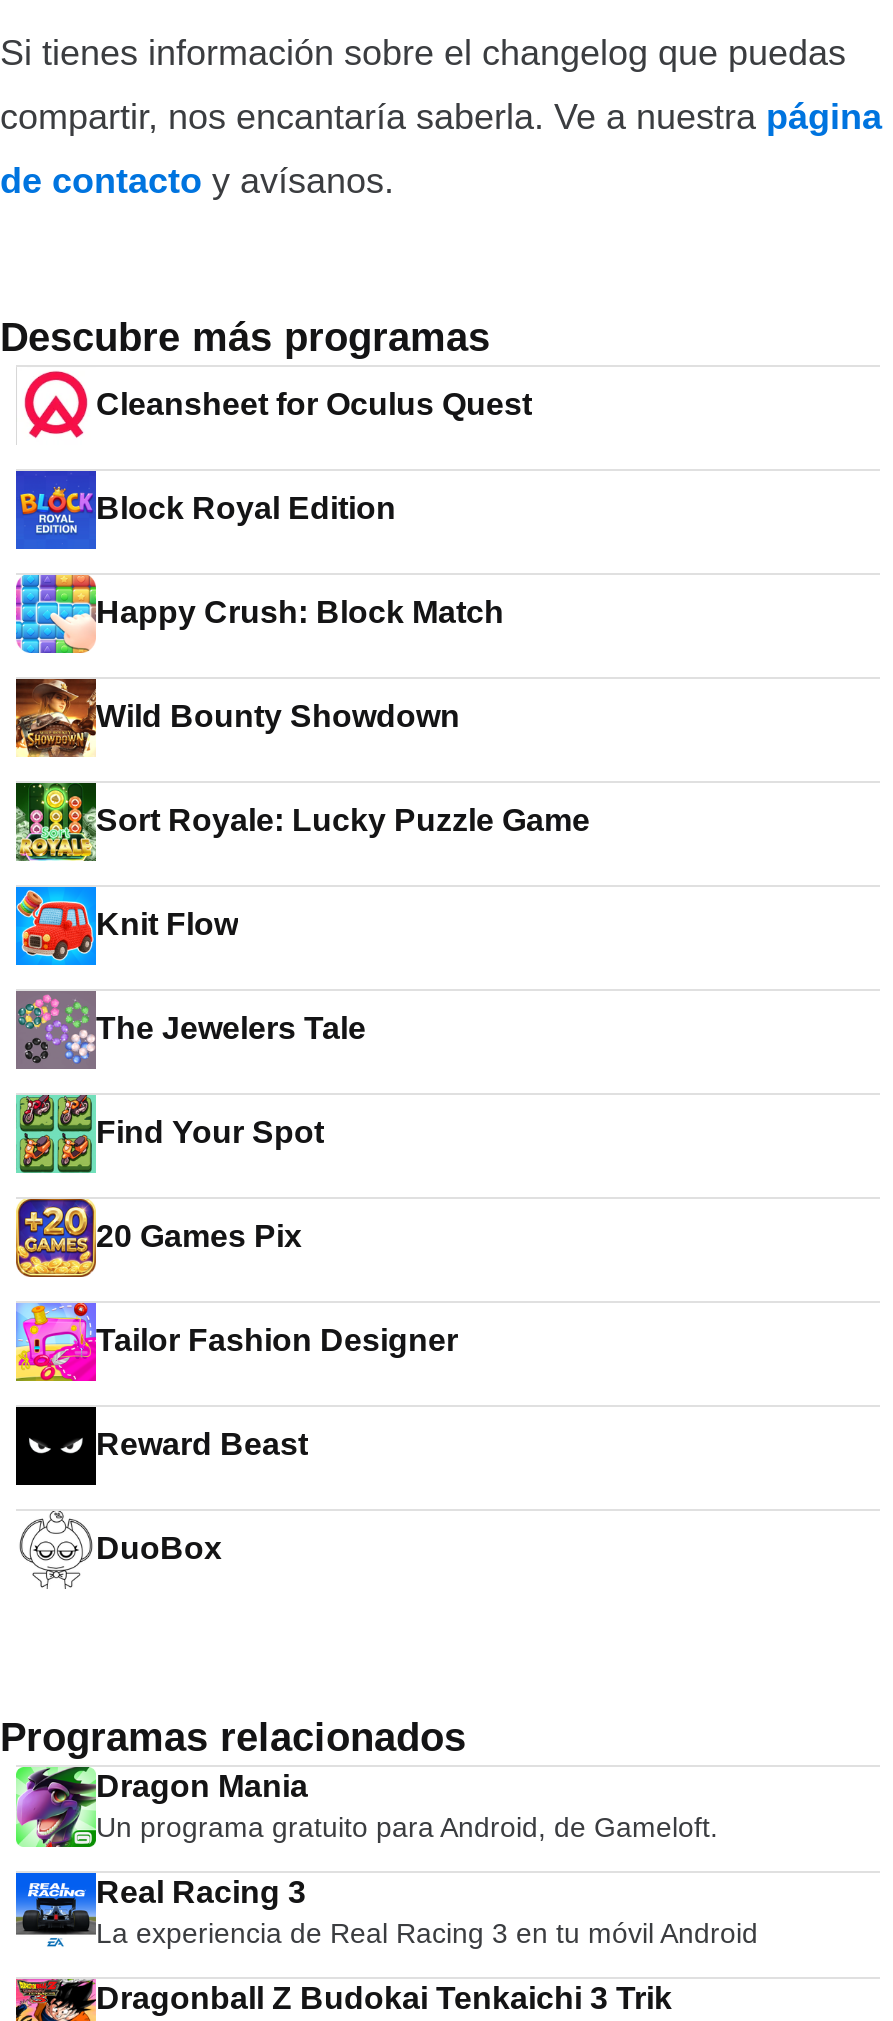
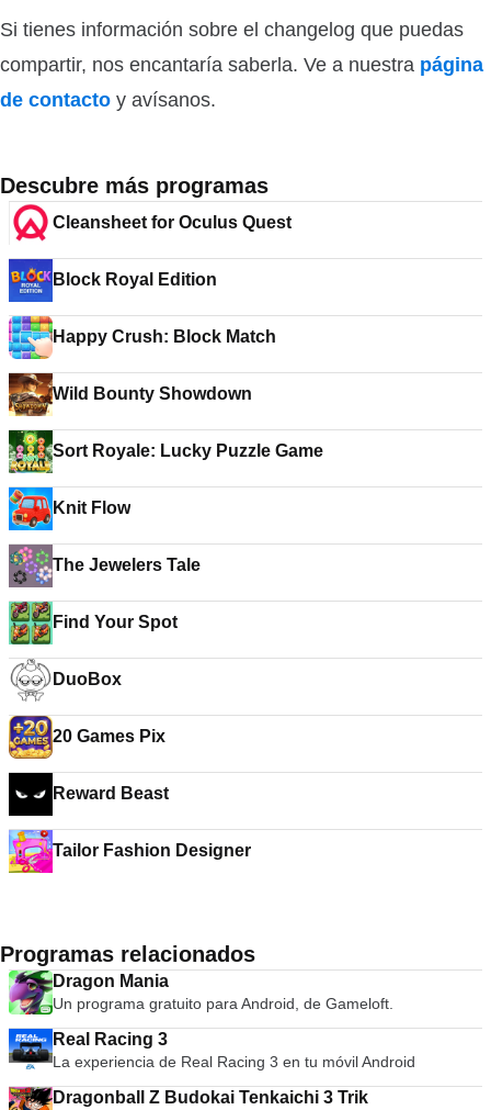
moved [14,1197,458,1461] -> [8,715,251,860]: [image] | 20 Games Pix | Reward Beast | Tailor Fashion Designer
moved [96,1531,222,1565] -> [53,670,122,688]: DuoBox

